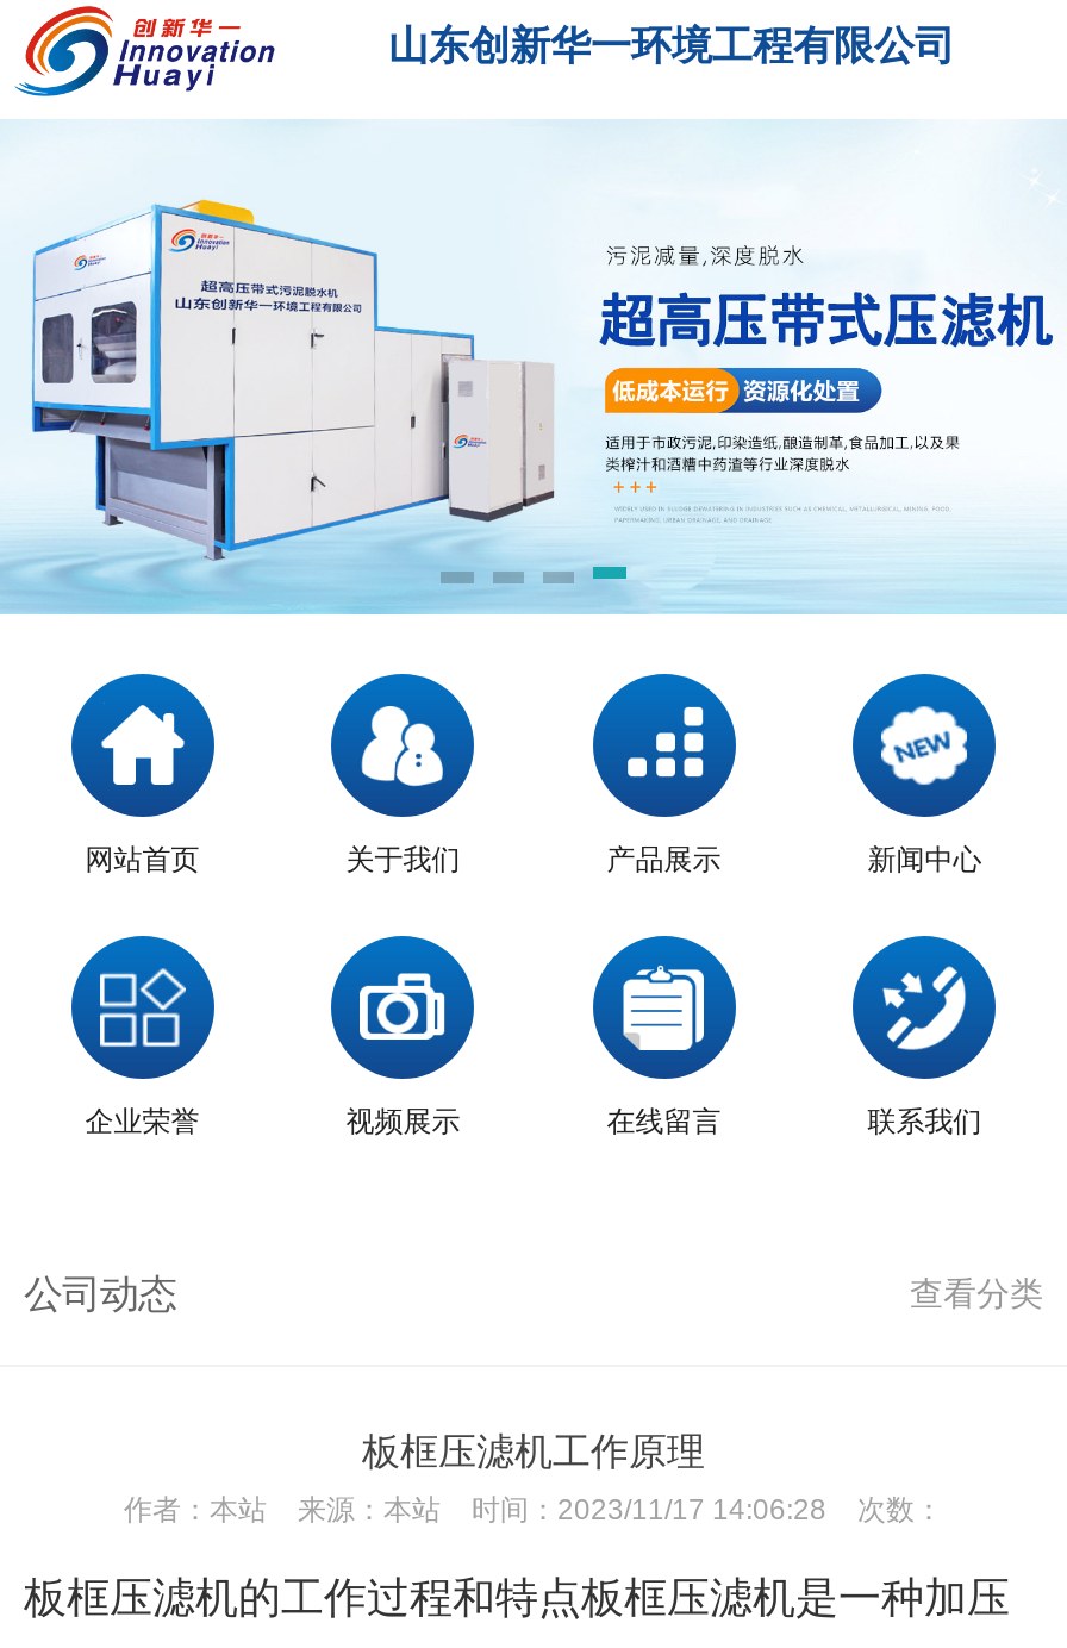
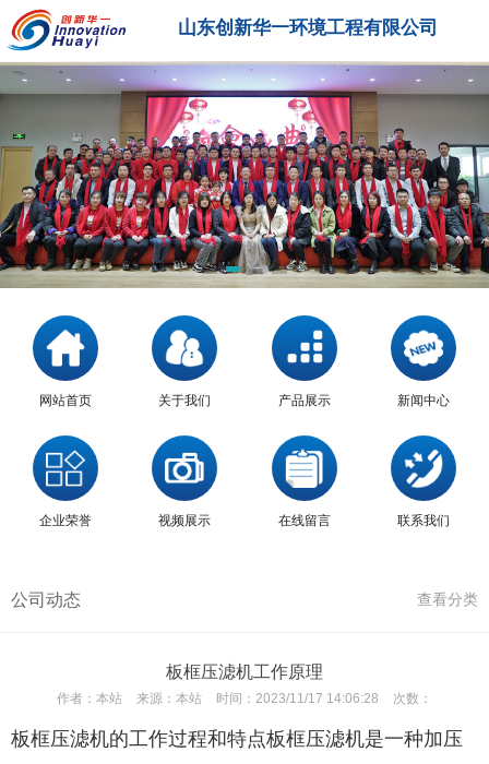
[7,121,1060,614] [image] -> [3,61,486,289] [image]

